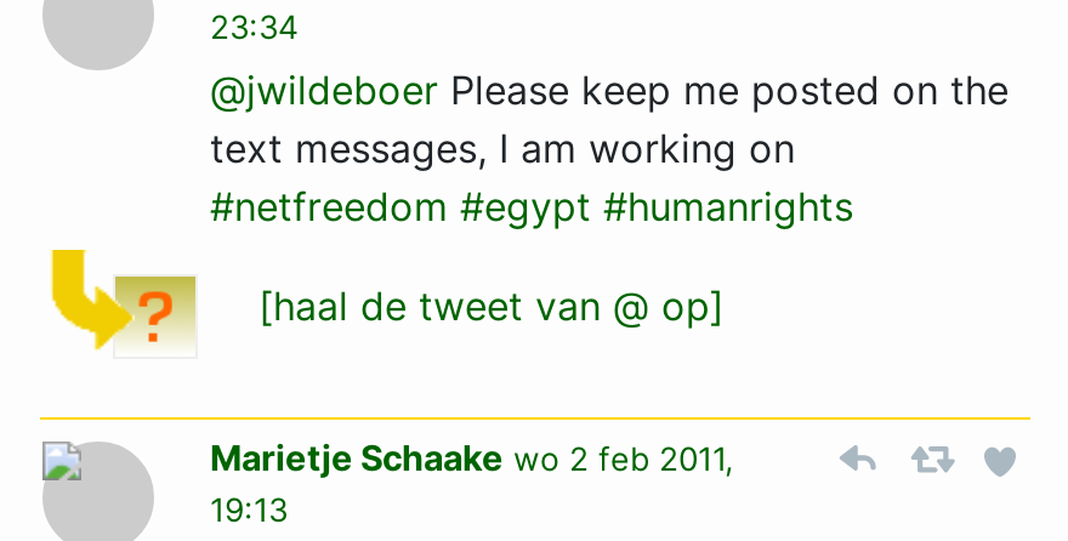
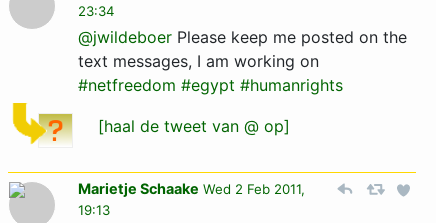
[210,436,734,477] Marietje Schaake wo 2 feb 2011, -> [78,180,305,197] Marietje Schaake Wed 2 Feb 2011,

